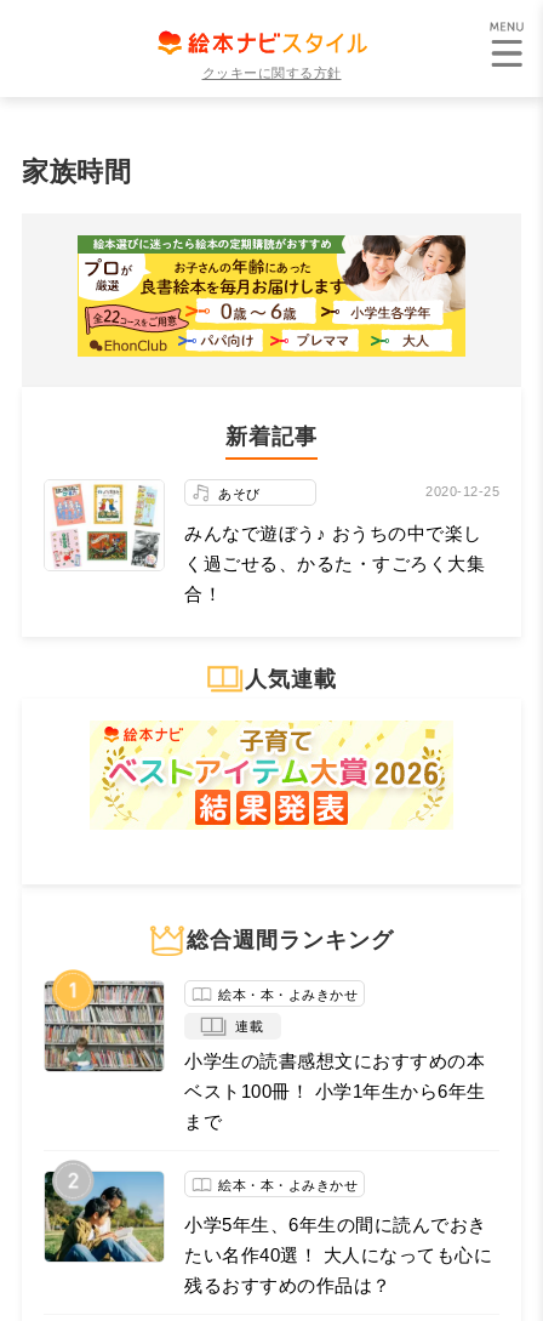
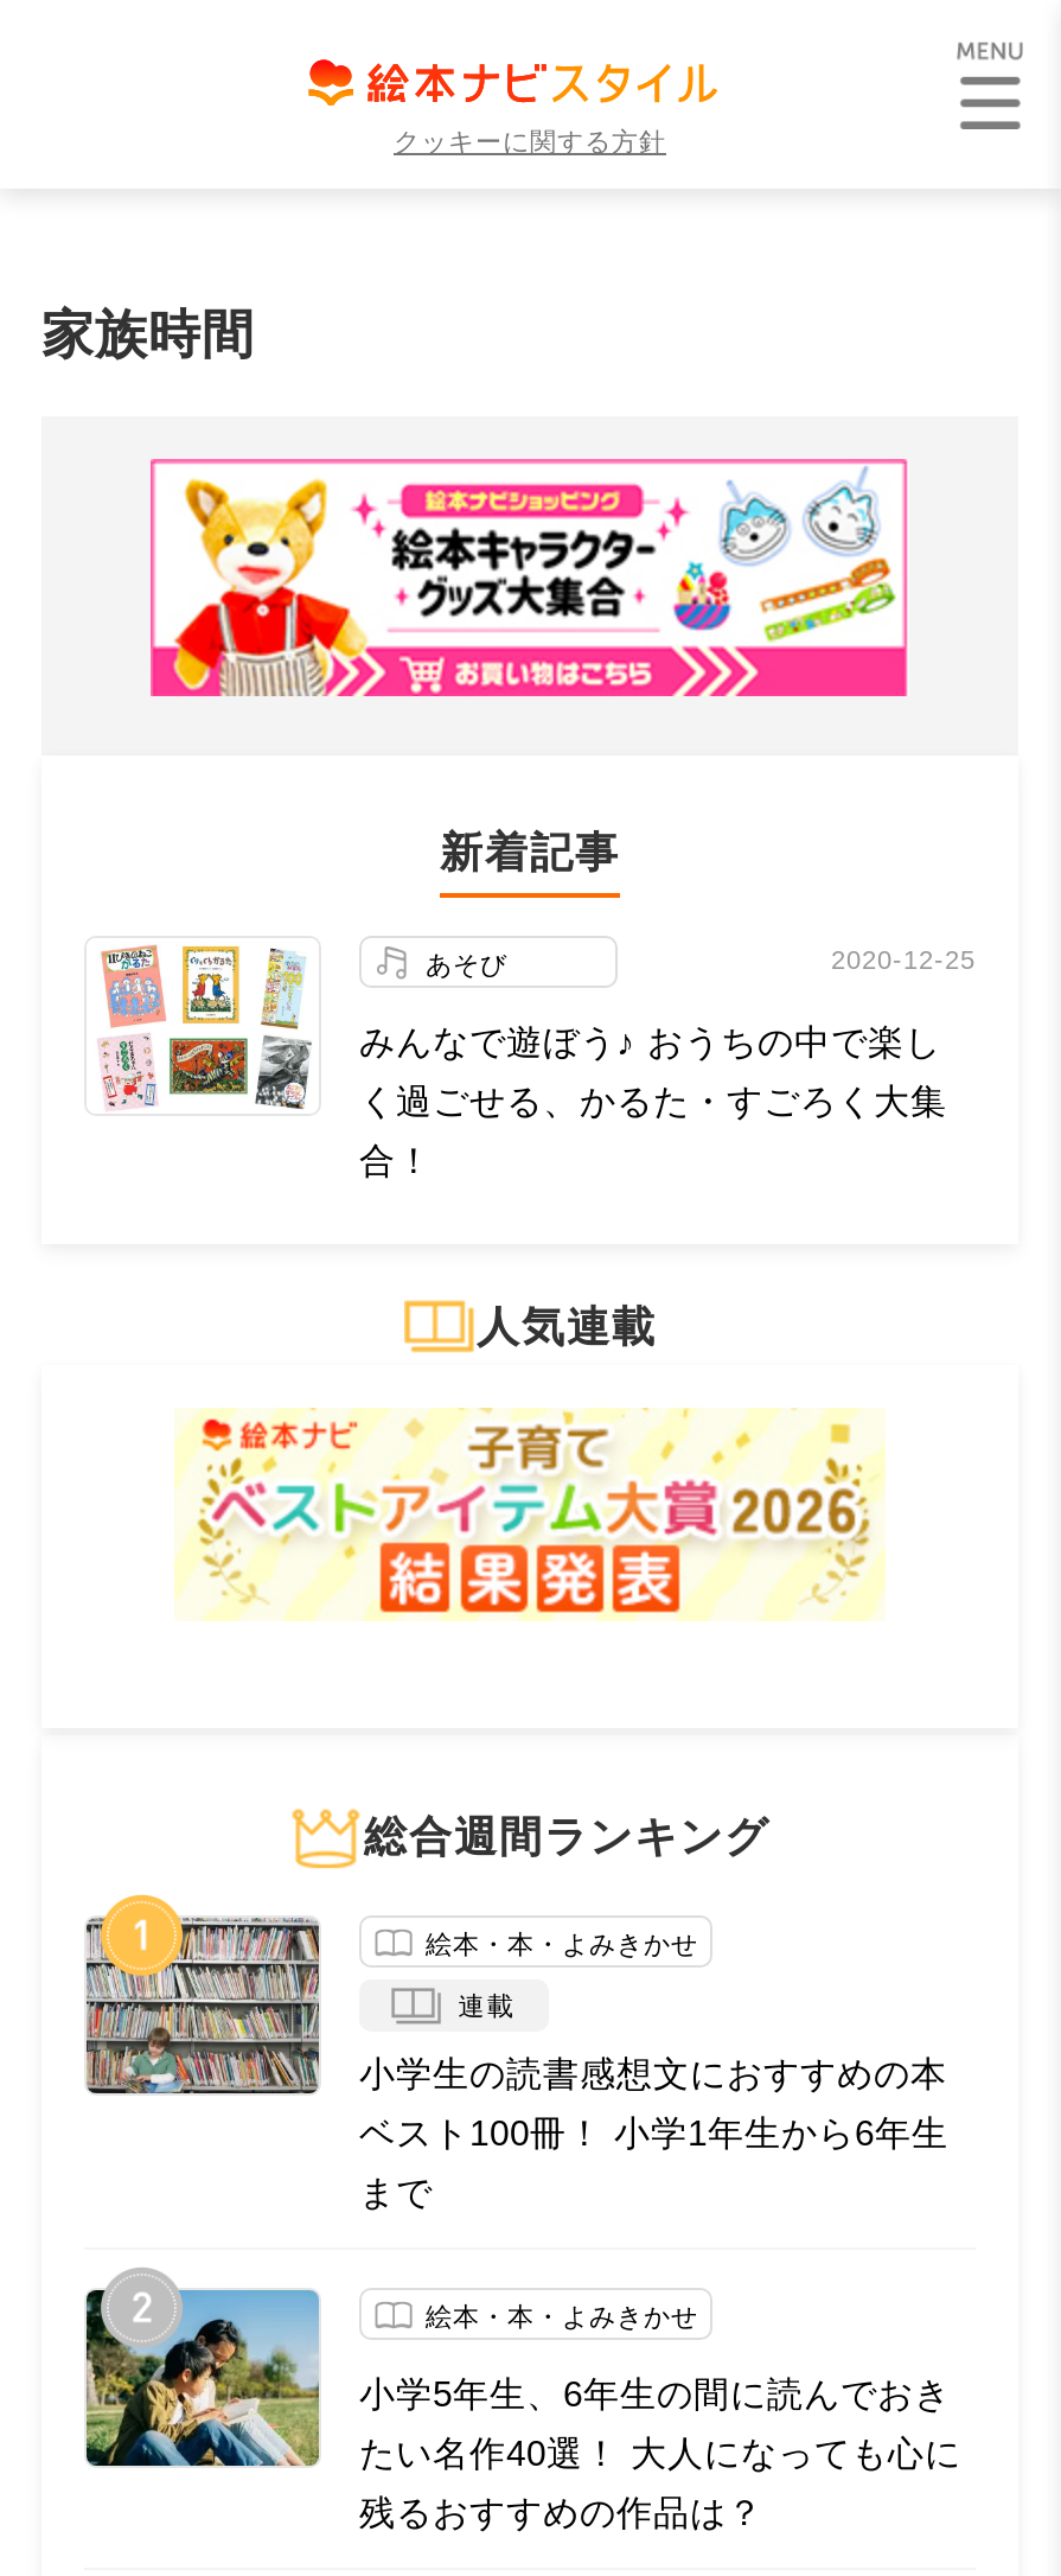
[76,234,467,358] [image] -> [148,457,909,699] [image]

